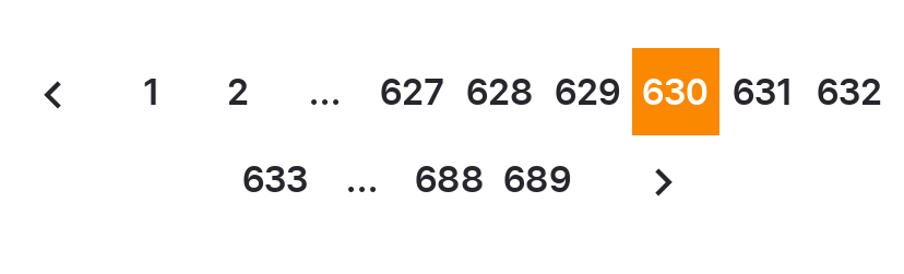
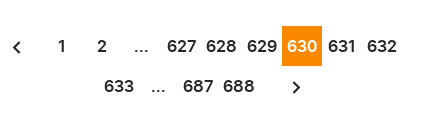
[415,155,571,203] 688 689 -> [183,75,254,97] 687 688

